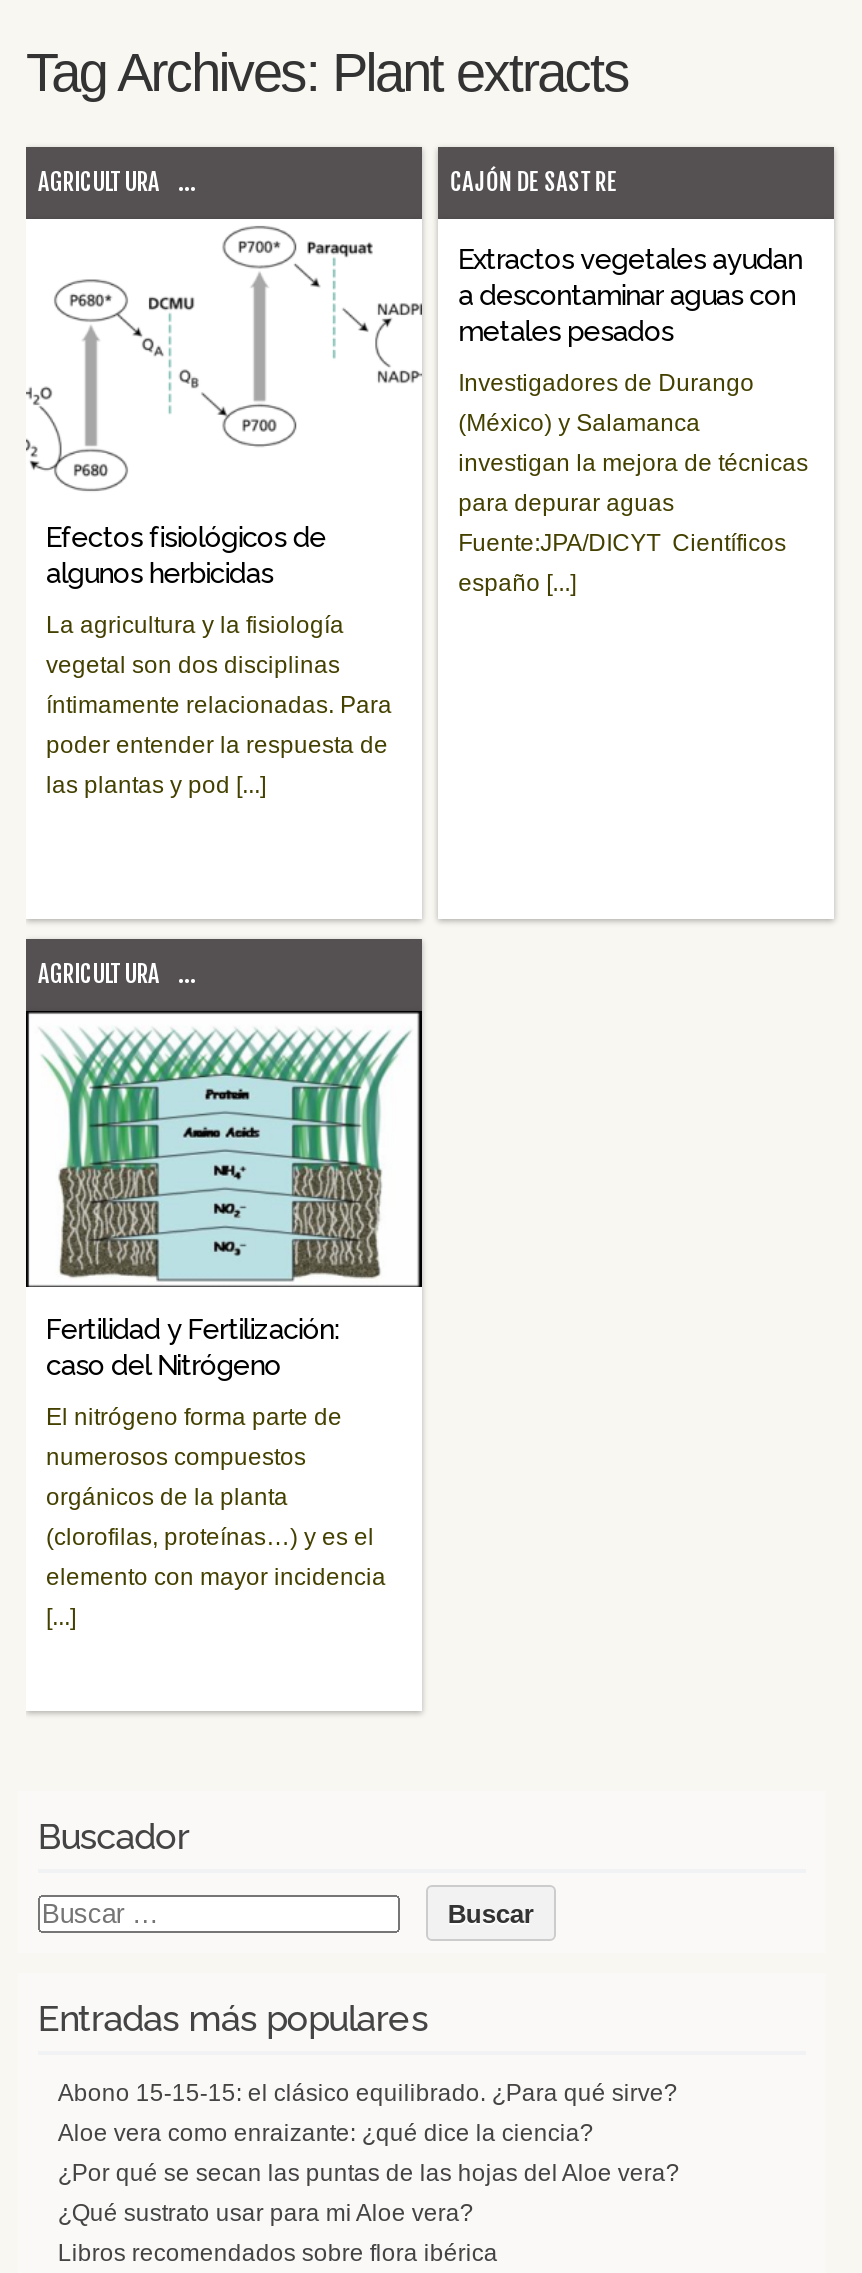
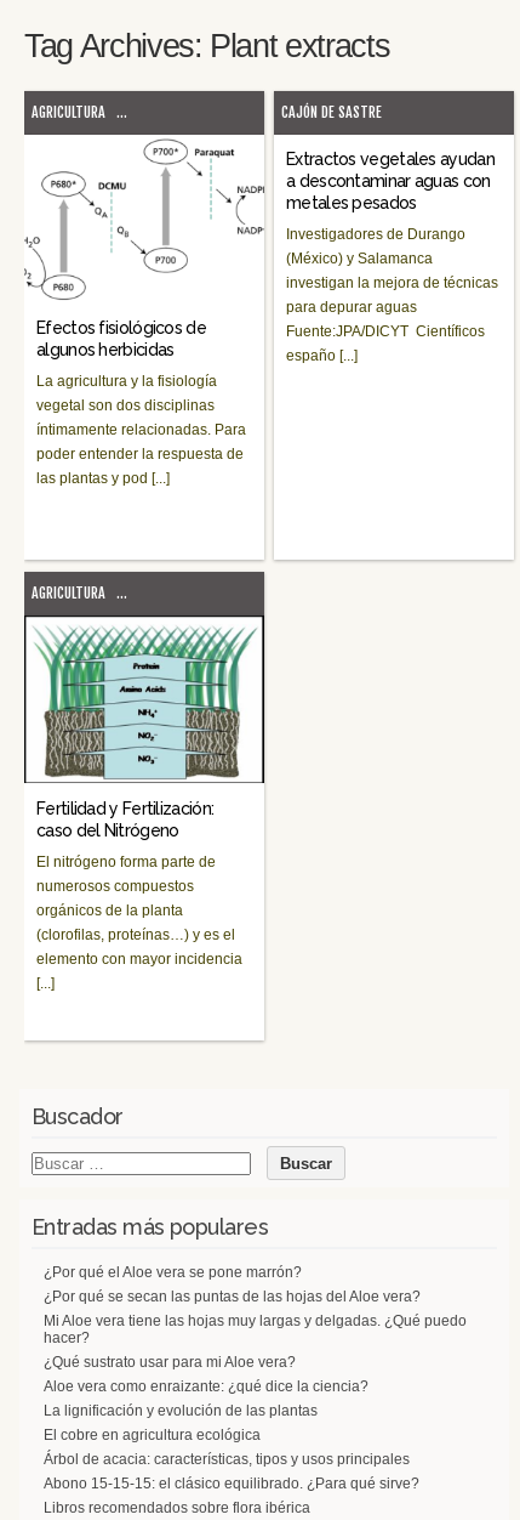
none -> [44,1263,302,1280] ¿Por qué el Aloe vera se pone marrón?
moved [58,2078,678,2106] -> [44,1474,419,1491]: Abono 15-15-15: el clásico equilibrado. ¿Para qué sirve?
moved [58,2118,594,2146] -> [44,1377,368,1394]: Aloe vera como enraizante: ¿qué dice la ciencia?
moved [58,2158,680,2186] -> [44,1288,420,1305]: ¿Por qué se secan las puntas de las hojas del Aloe vera?
none -> [44,1312,467,1346] Mi Aloe vera tiene las hojas muy largas y delgadas. ¿Qué puedo | hacer?
none -> [44,1402,410,1467] La lignificación y evolución de las plantas | El cobre en agricultura ecológica | Árbol de acacia: características, tipos y usos principales

